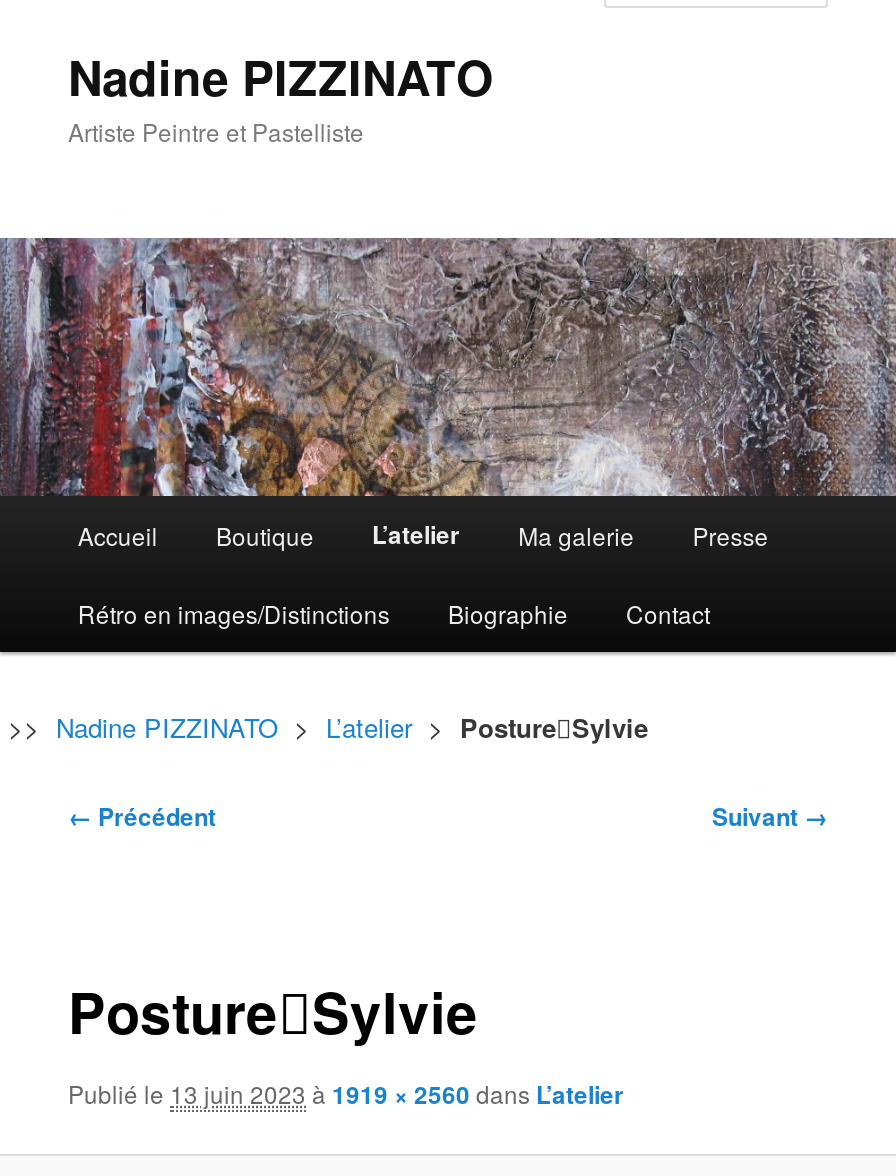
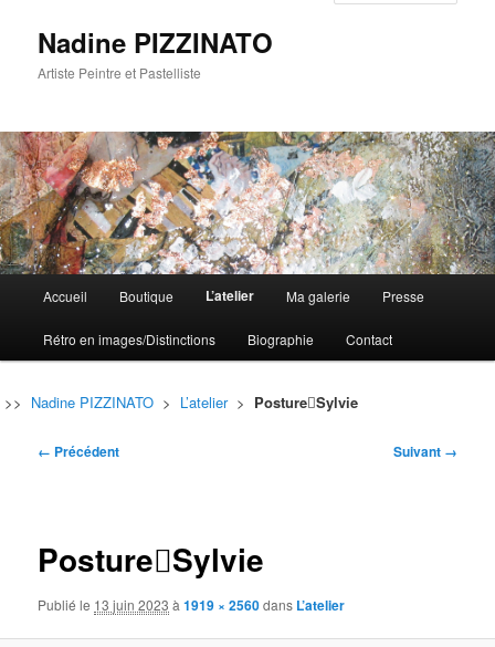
[6,238,890,498] [image] -> [3,131,492,275] [image]

